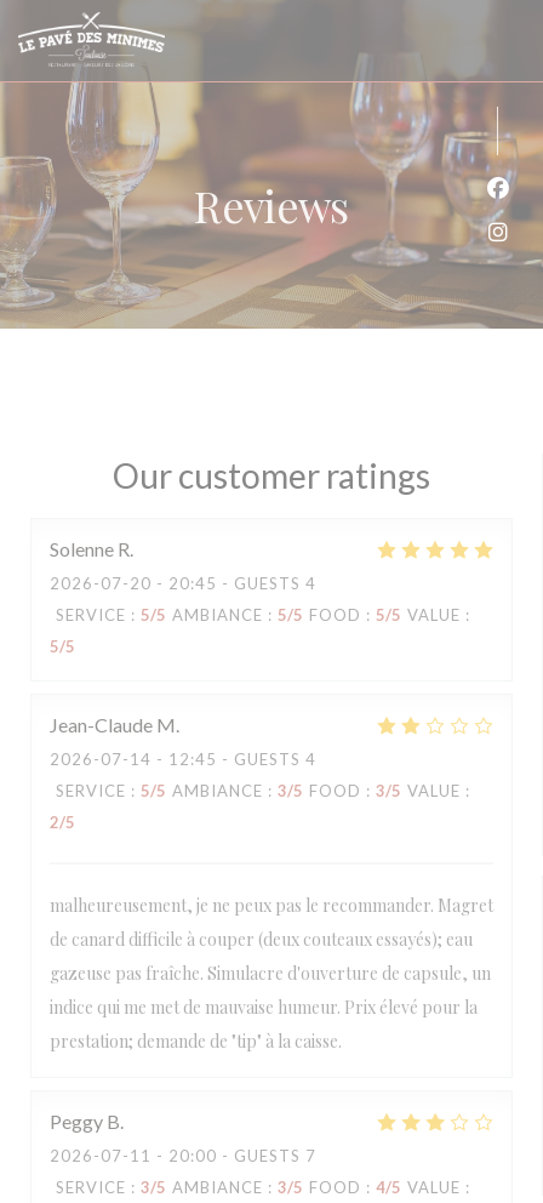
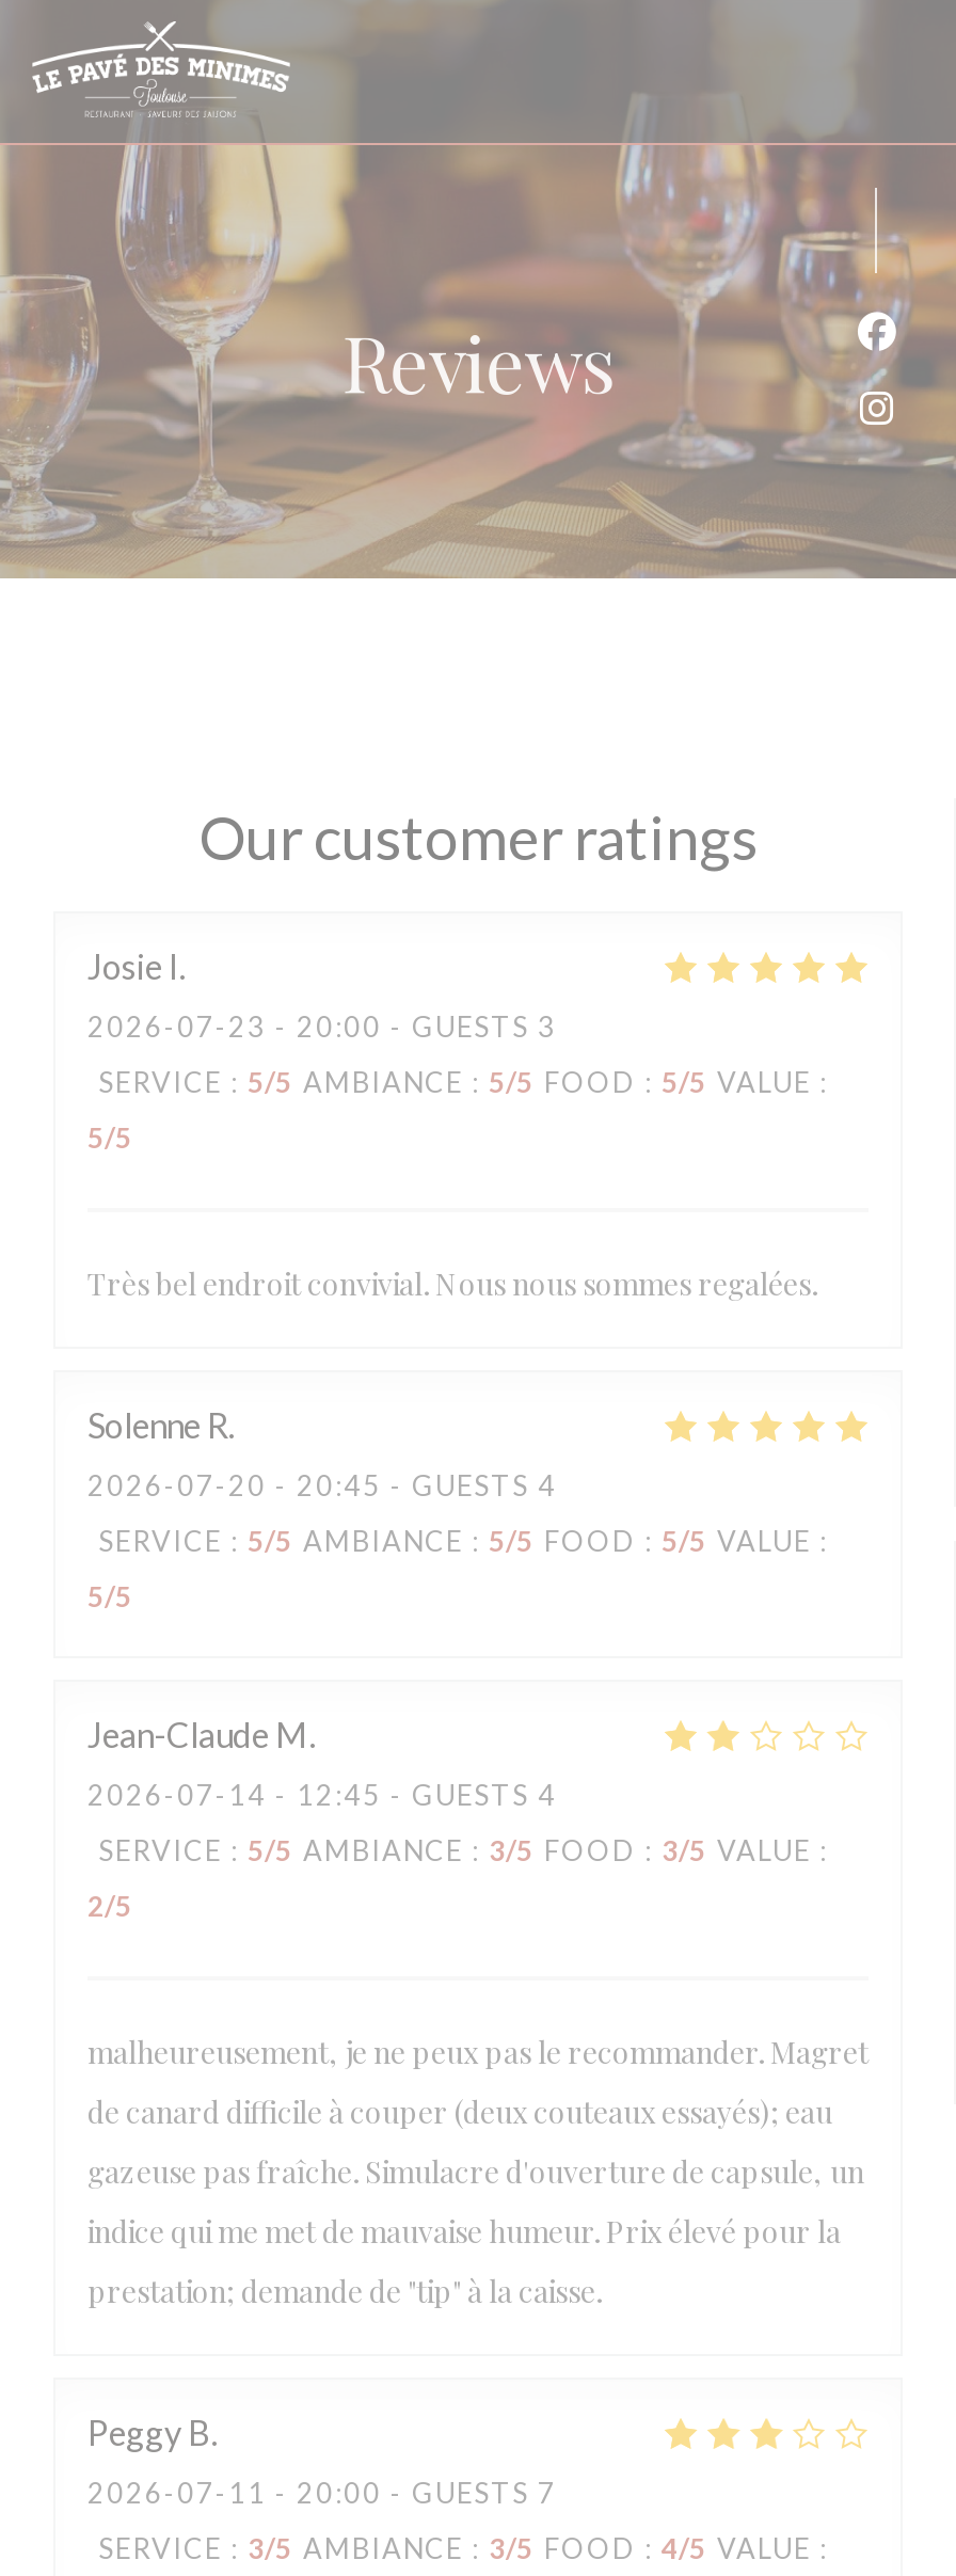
none -> [87,945,828,1155] Josie I | 2026-07-23 - 20:00 - GUESTS 3 | SERVICE: 5/5 AMBIANCE: 5/5 FOOD: 5/5 VALUE: | 5/5
none -> [87,1263,817,1304] Très bel endroit convivial. Nous nous sommes regalées.

